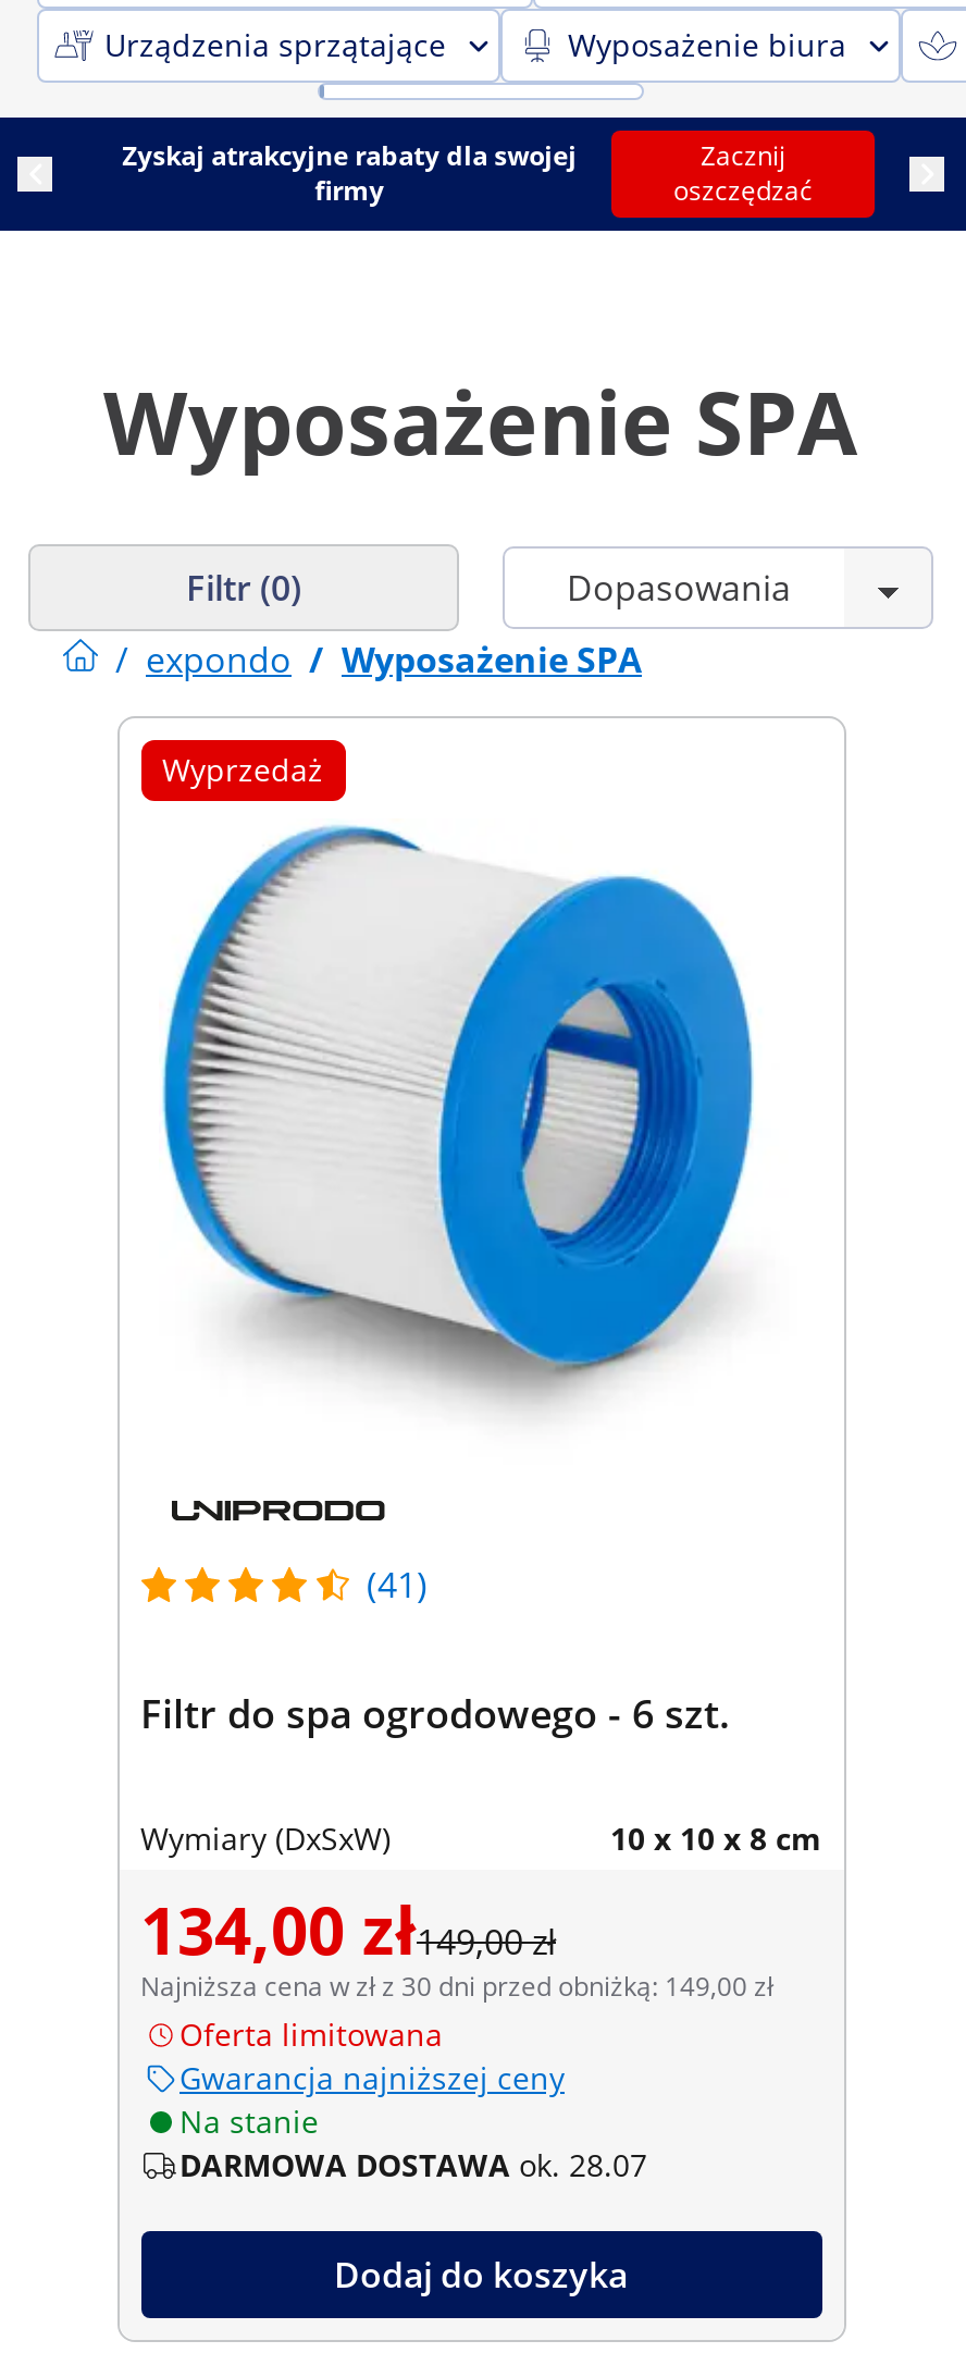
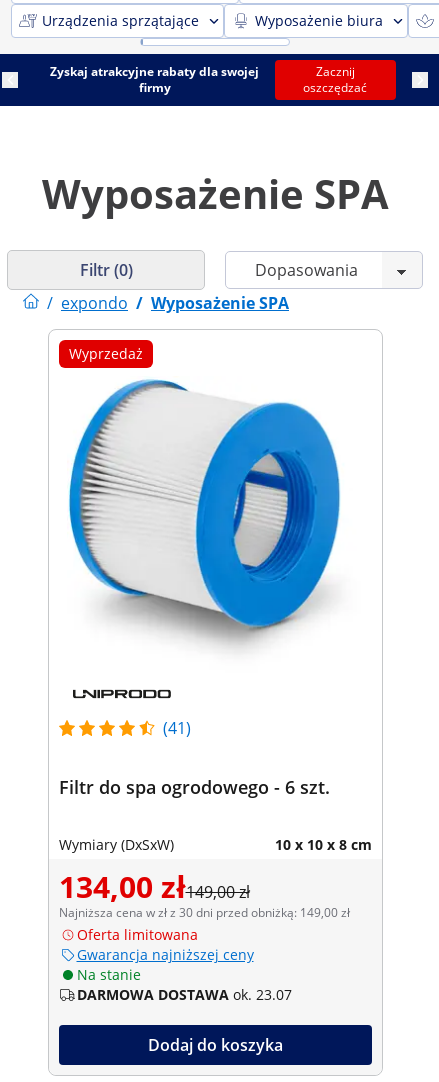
[179,2143,647,2185] DARMOWA DOSTAWA ok. 28.07 -> [76,985,291,1004] DARMOWA DOSTAWA ok. 23.07

